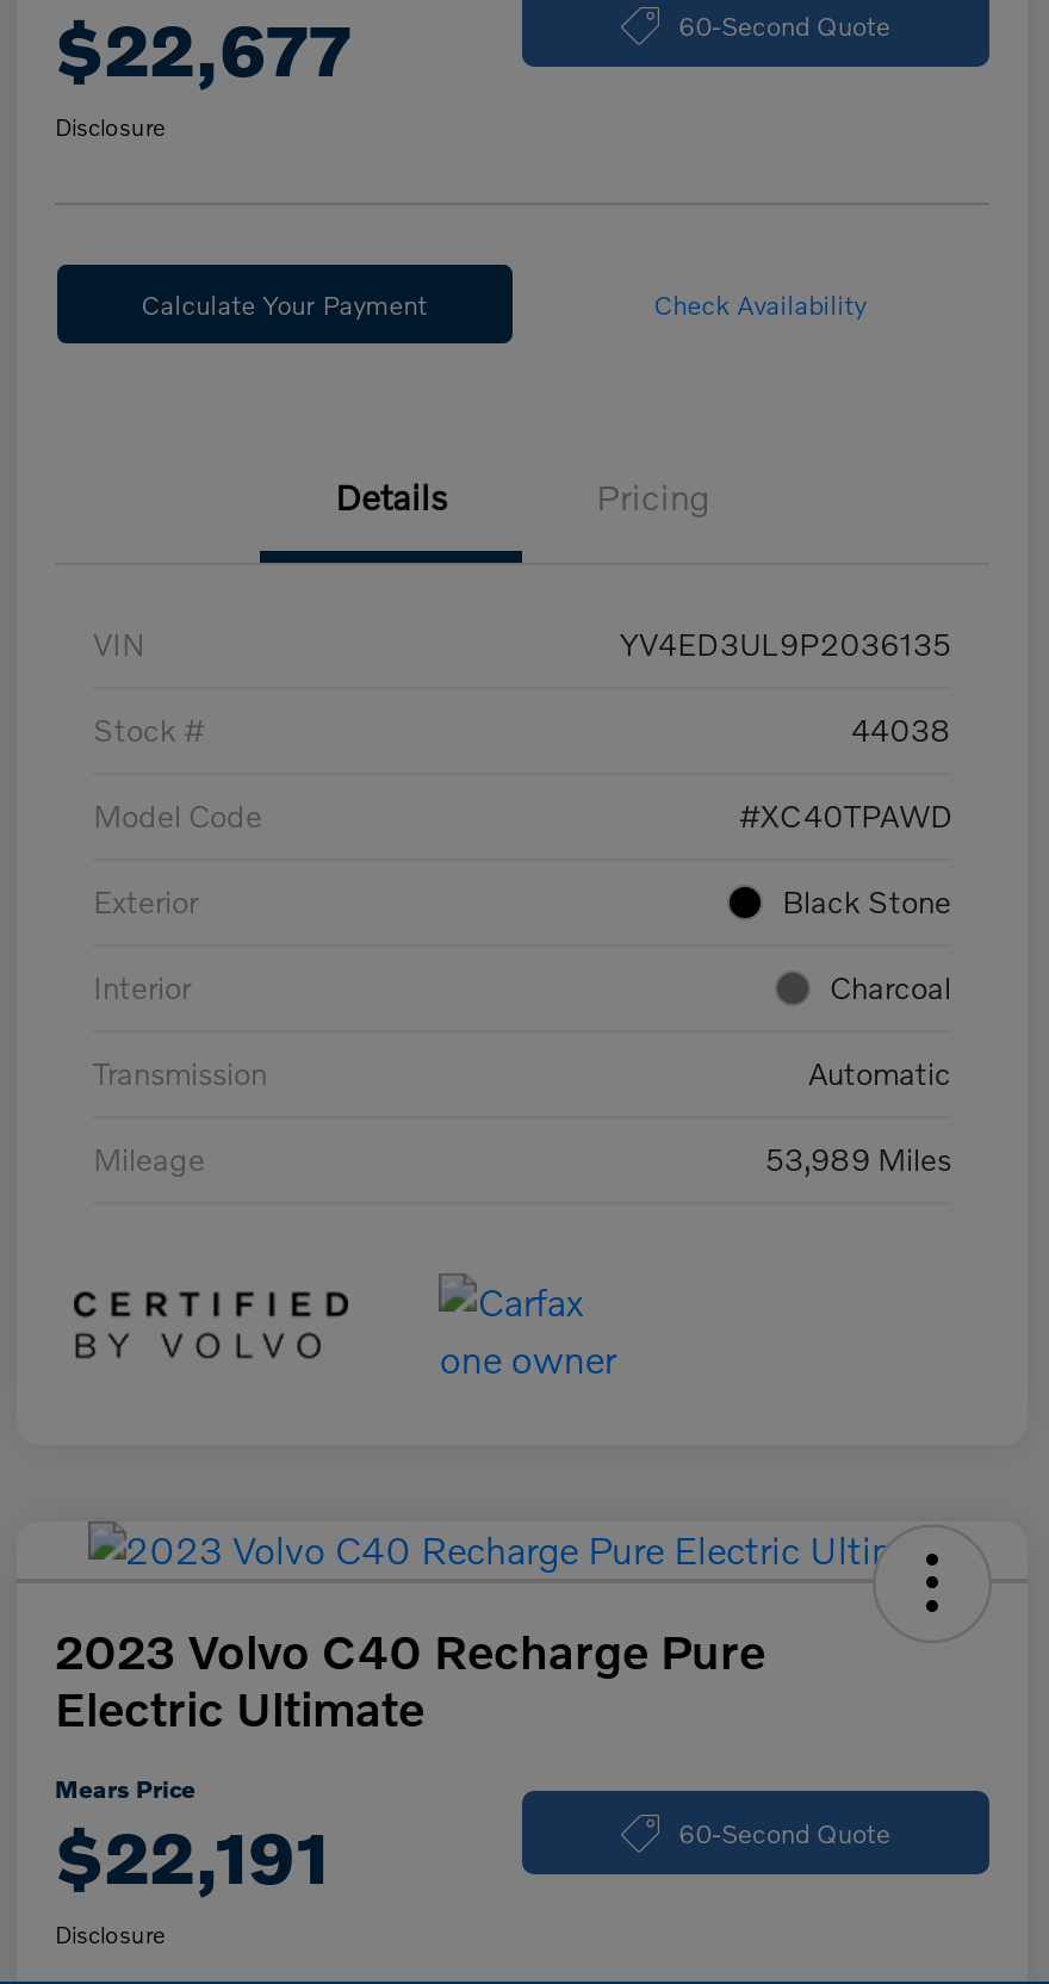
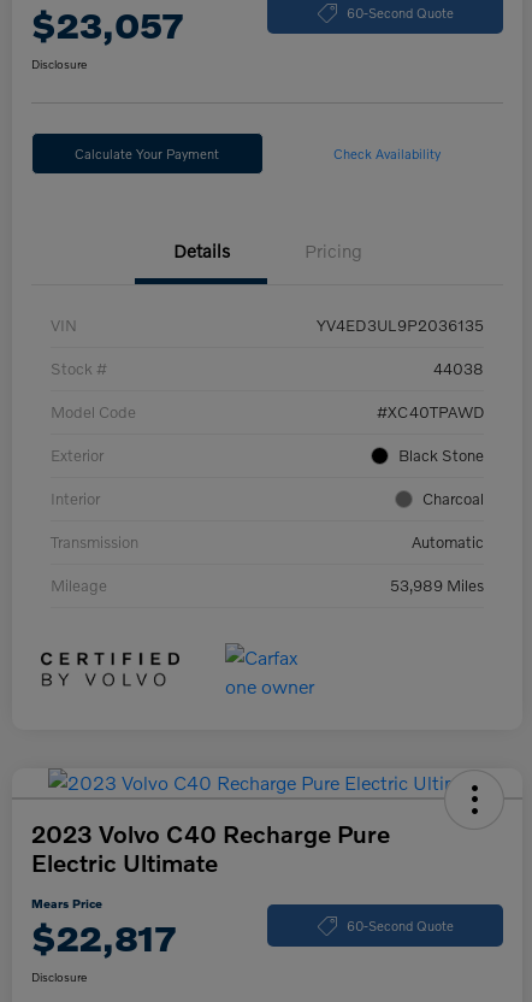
[55,7,353,90] $22,677 -> [31,3,184,46] $23,057
[55,1814,329,1898] $22,191 -> [31,916,177,958] $22,817

